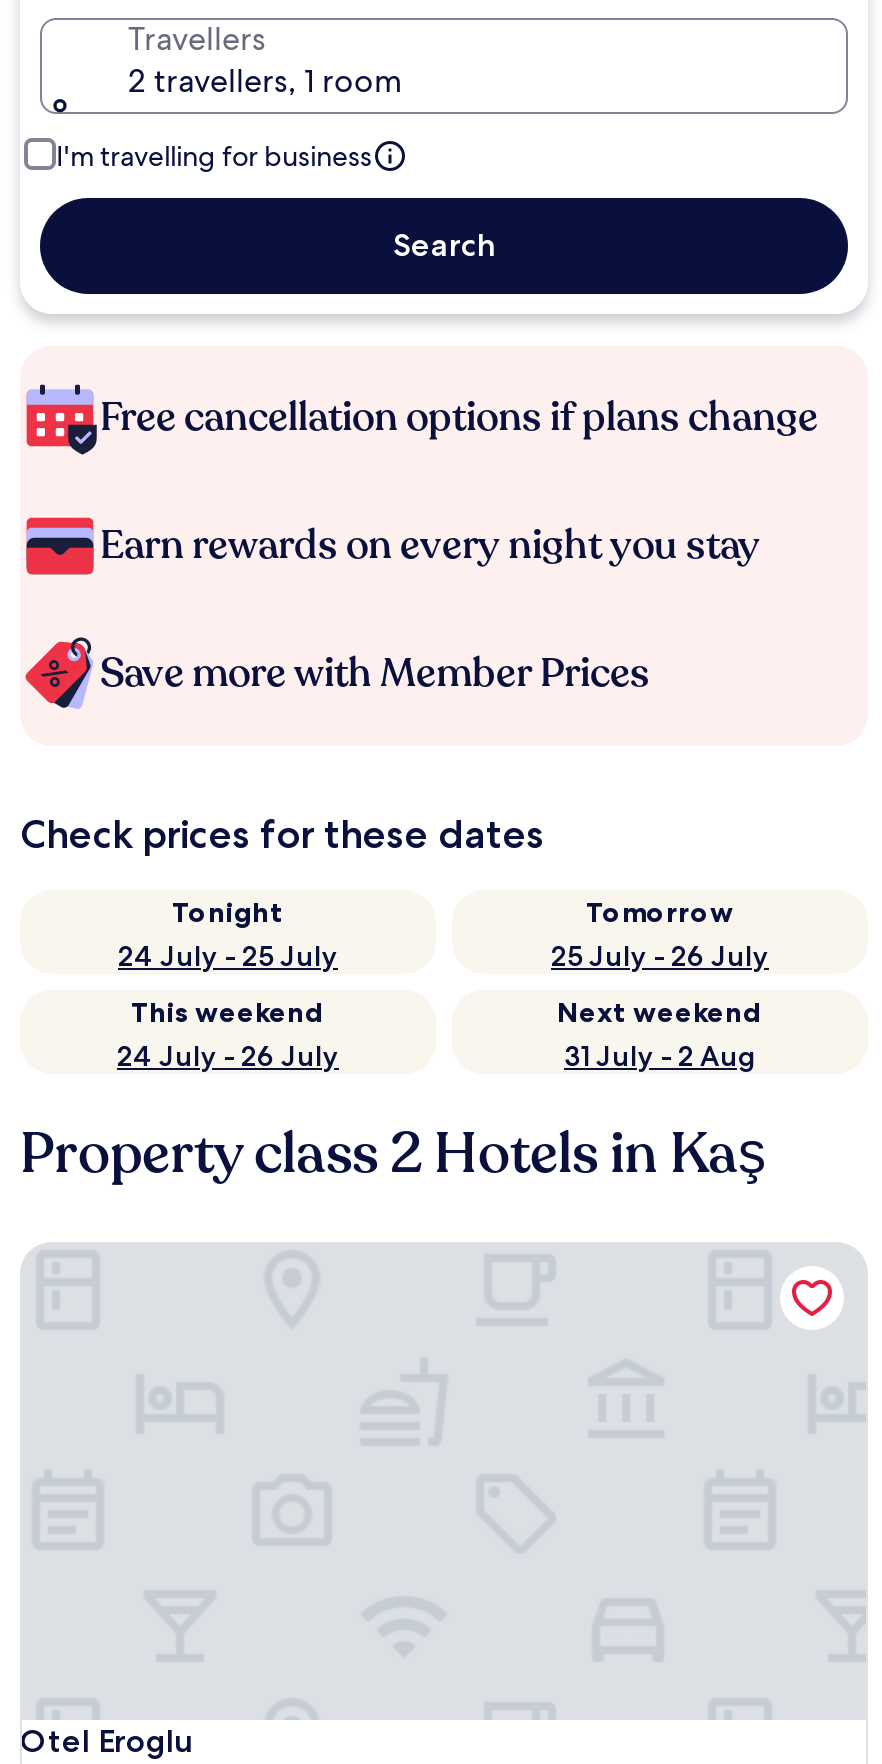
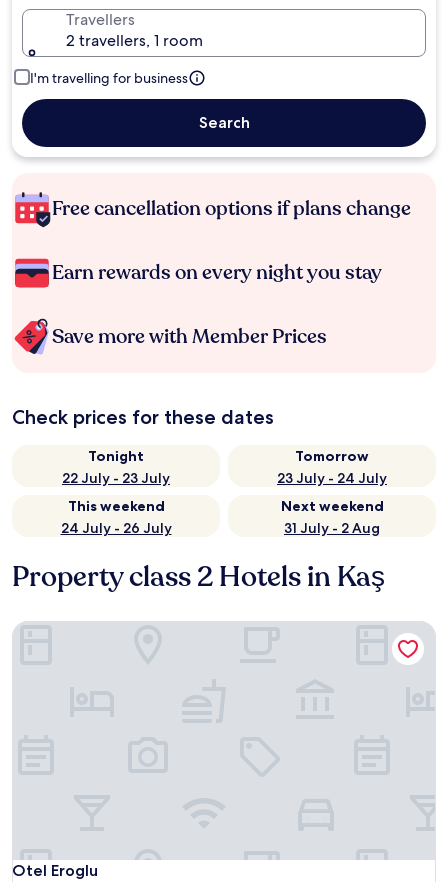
[118,938,338,974] 24 July - 25 July -> [62,469,170,487] 22 July - 23 July
[551,938,769,974] 25 July - 26 July -> [277,469,387,487] 23 July - 24 July

